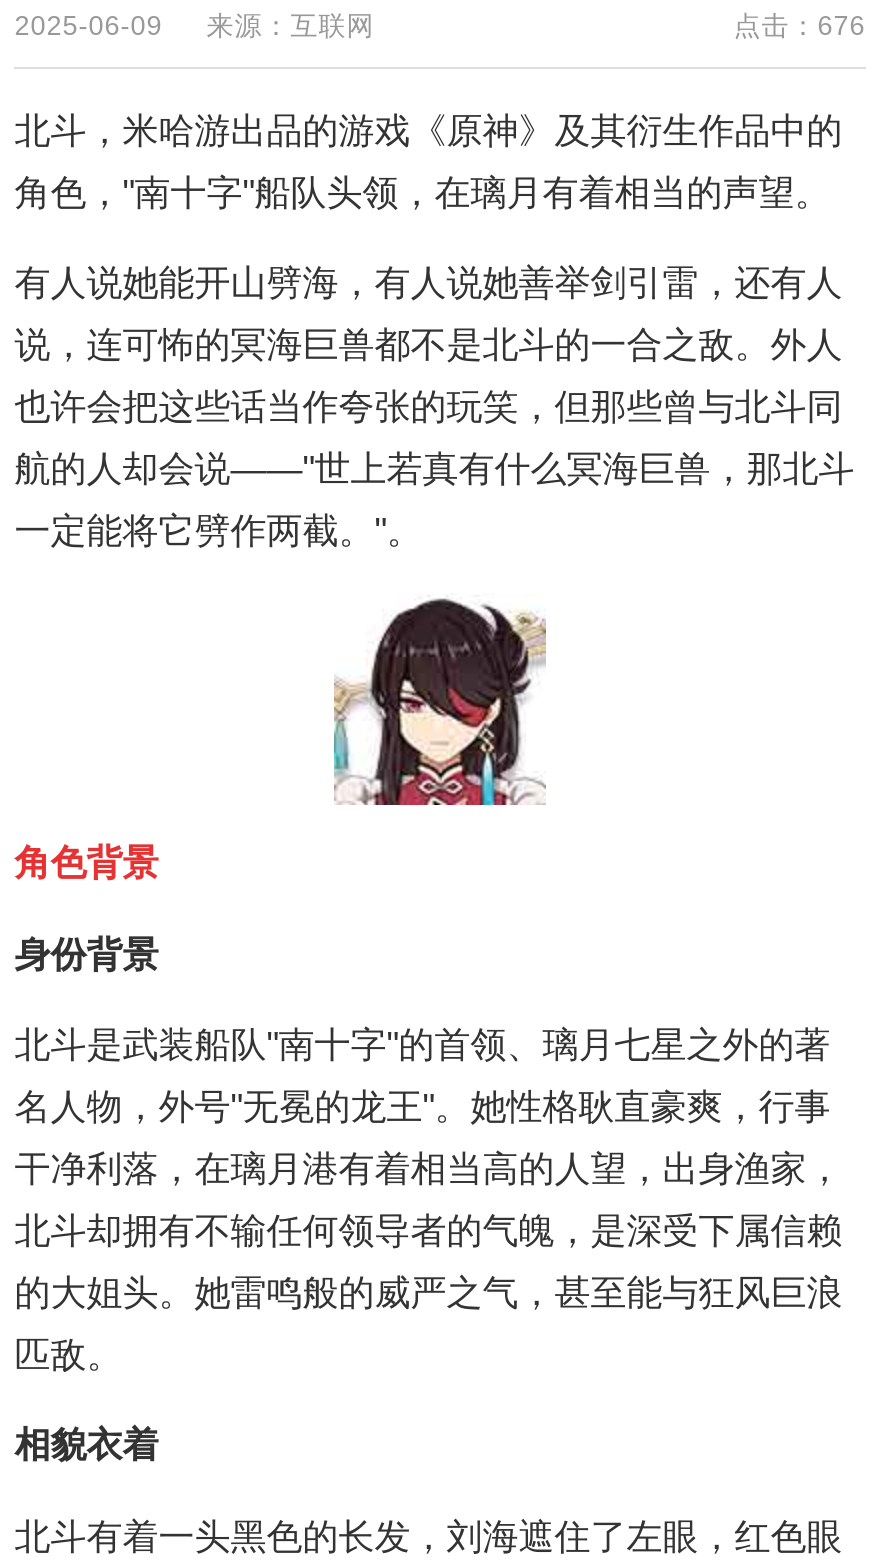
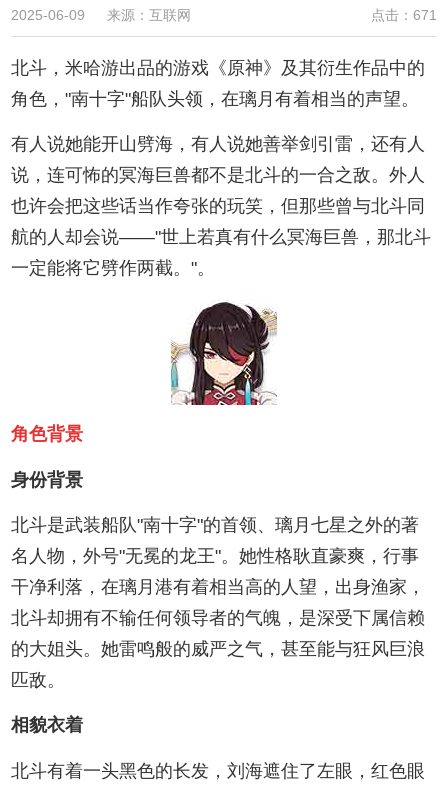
[734,11,866,41] 点击：676 -> [371,8,437,23] 点击：671

